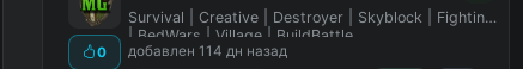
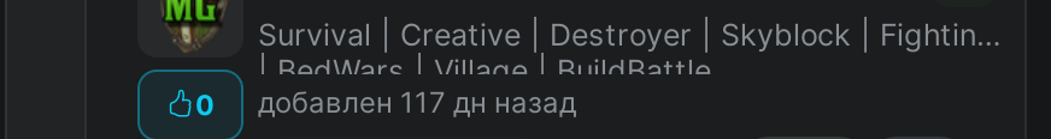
[128,43,287,59] добавлен 114 дн назад -> [258,86,576,120] добавлен 117 дн назад

